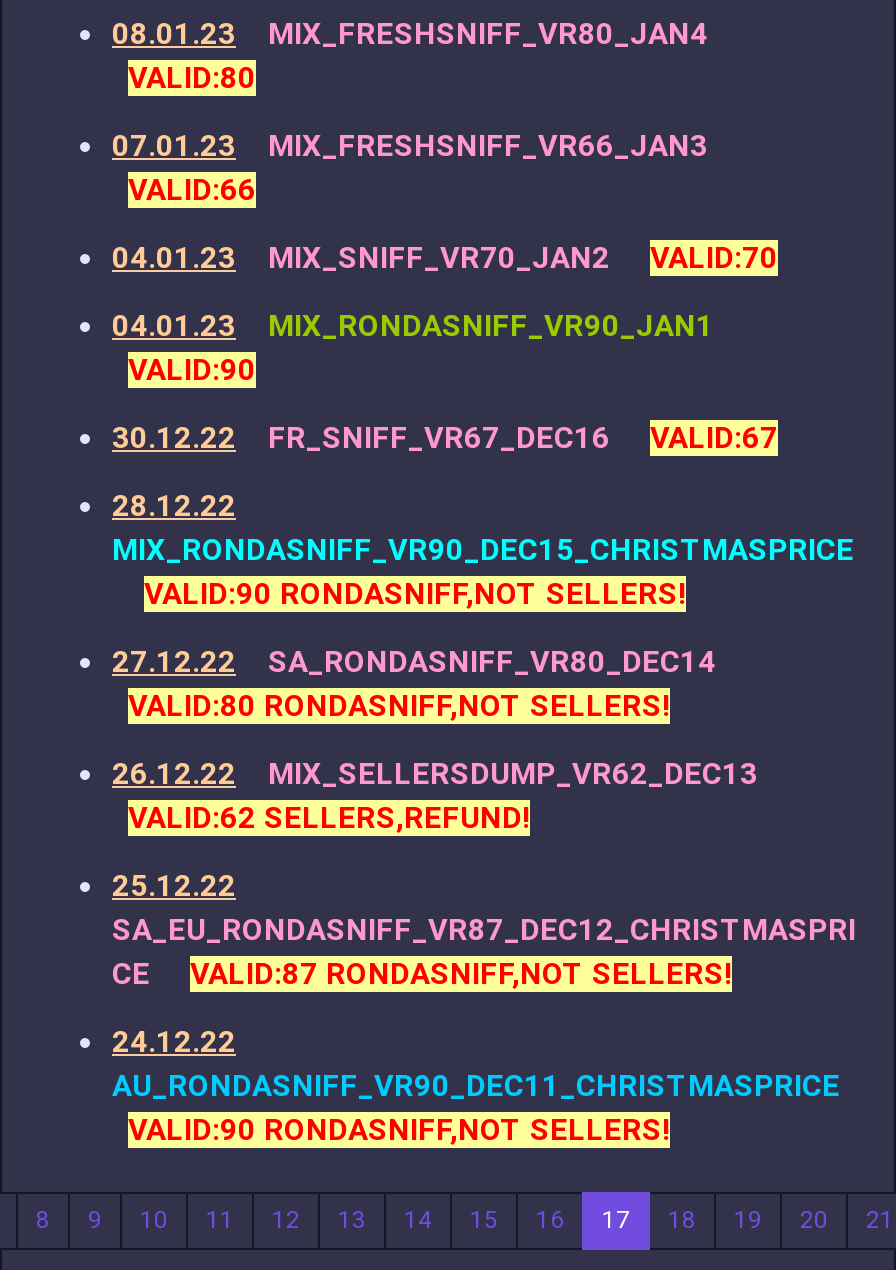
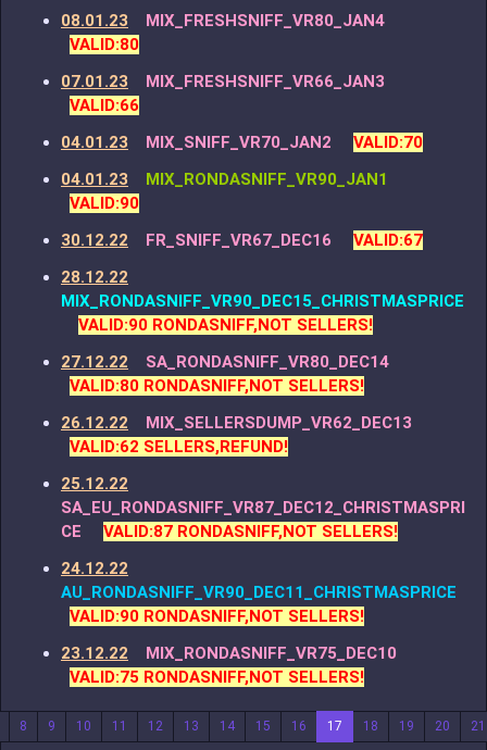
none -> [61,643,397,687] 23.12.22 MIX_RONDASNIFF_VR75_DEC10 | VALID:75 RONDASNIFF,NOT SELLERS!

